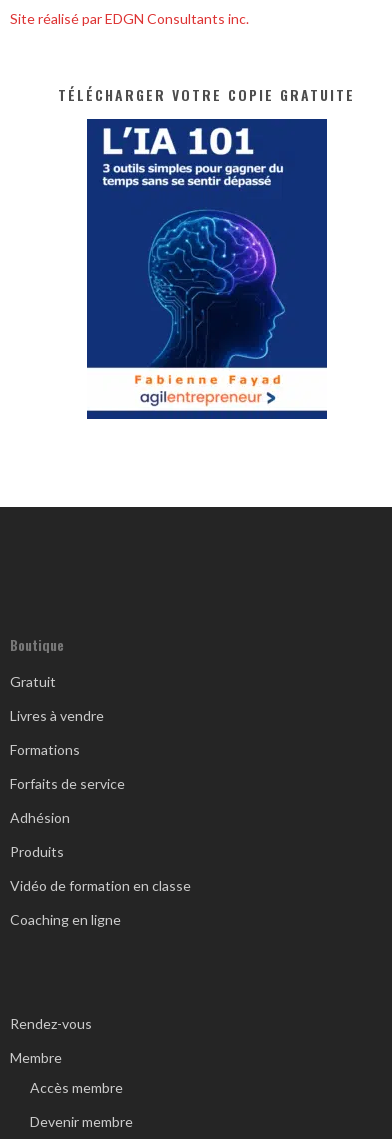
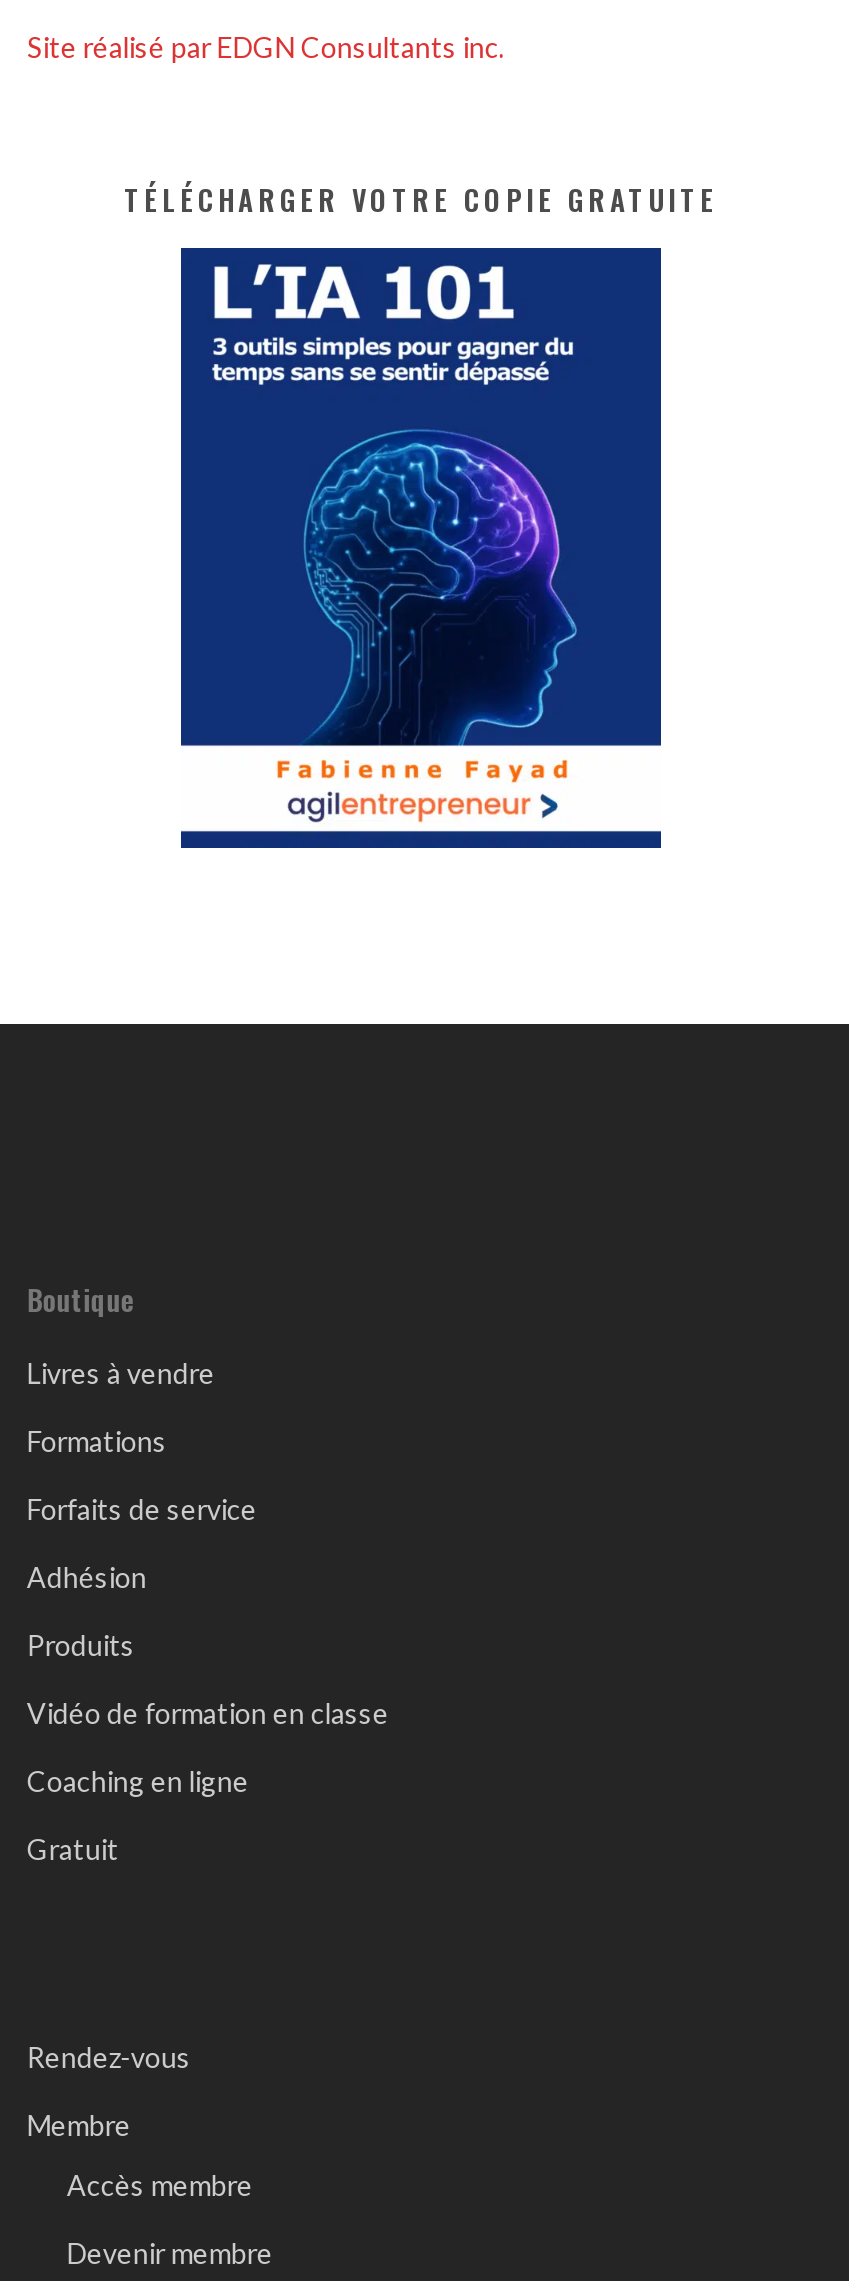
moved [10,673,56,690] -> [27,1832,119,1866]: Gratuit
moved [10,707,191,928] -> [27,1356,389,1798]: Livres à vendre | Formations | Forfaits de service | Adhésion | Produits | Vidéo de formation en classe | Coaching en ligne

